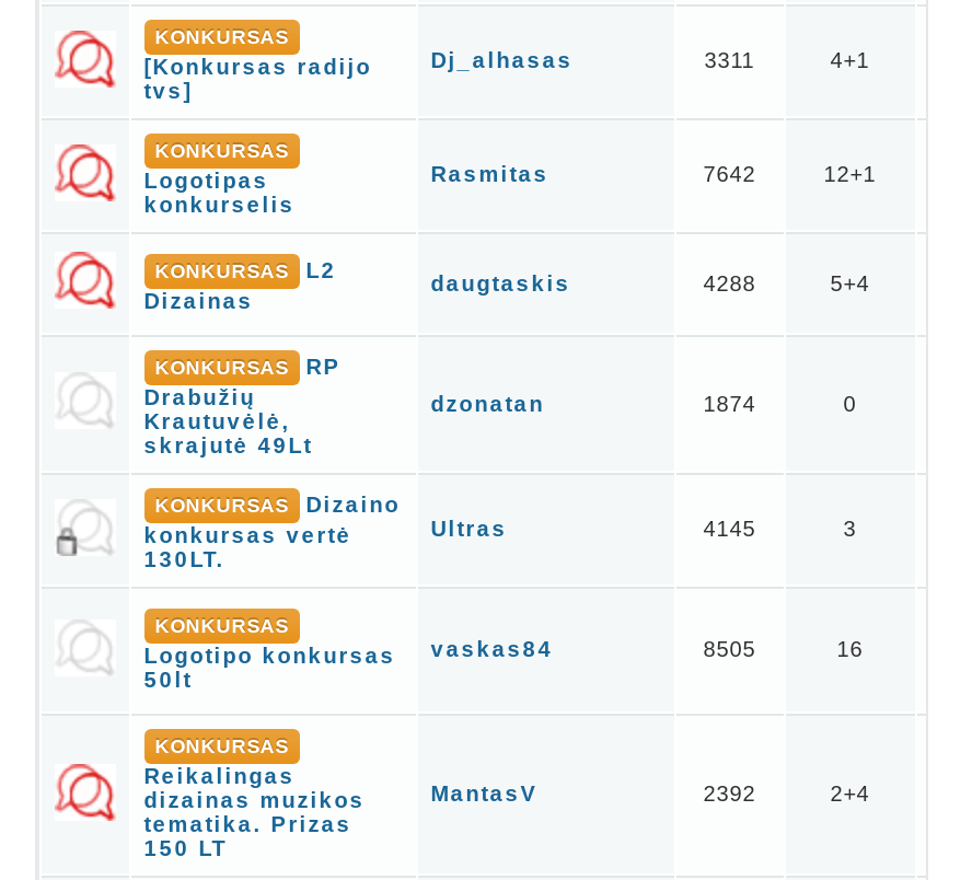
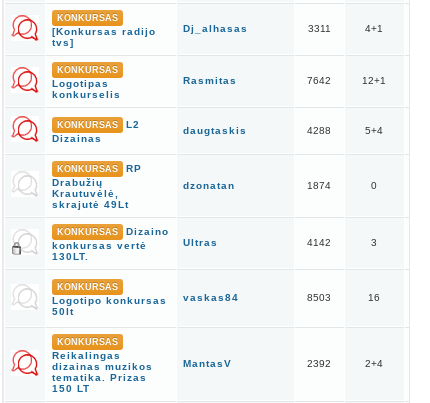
[703,516,756,540] 4145 -> [307,237,331,248] 4142
[703,636,756,660] 8505 -> [307,292,331,303] 8503

